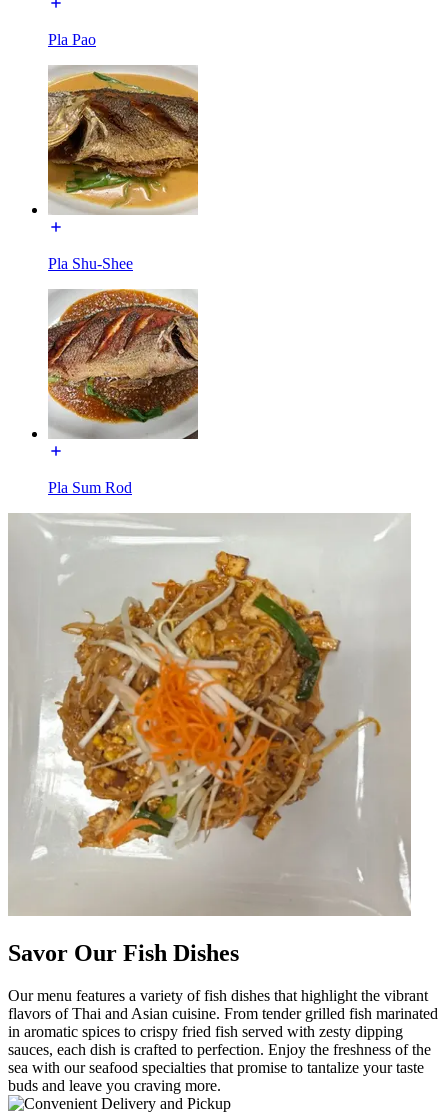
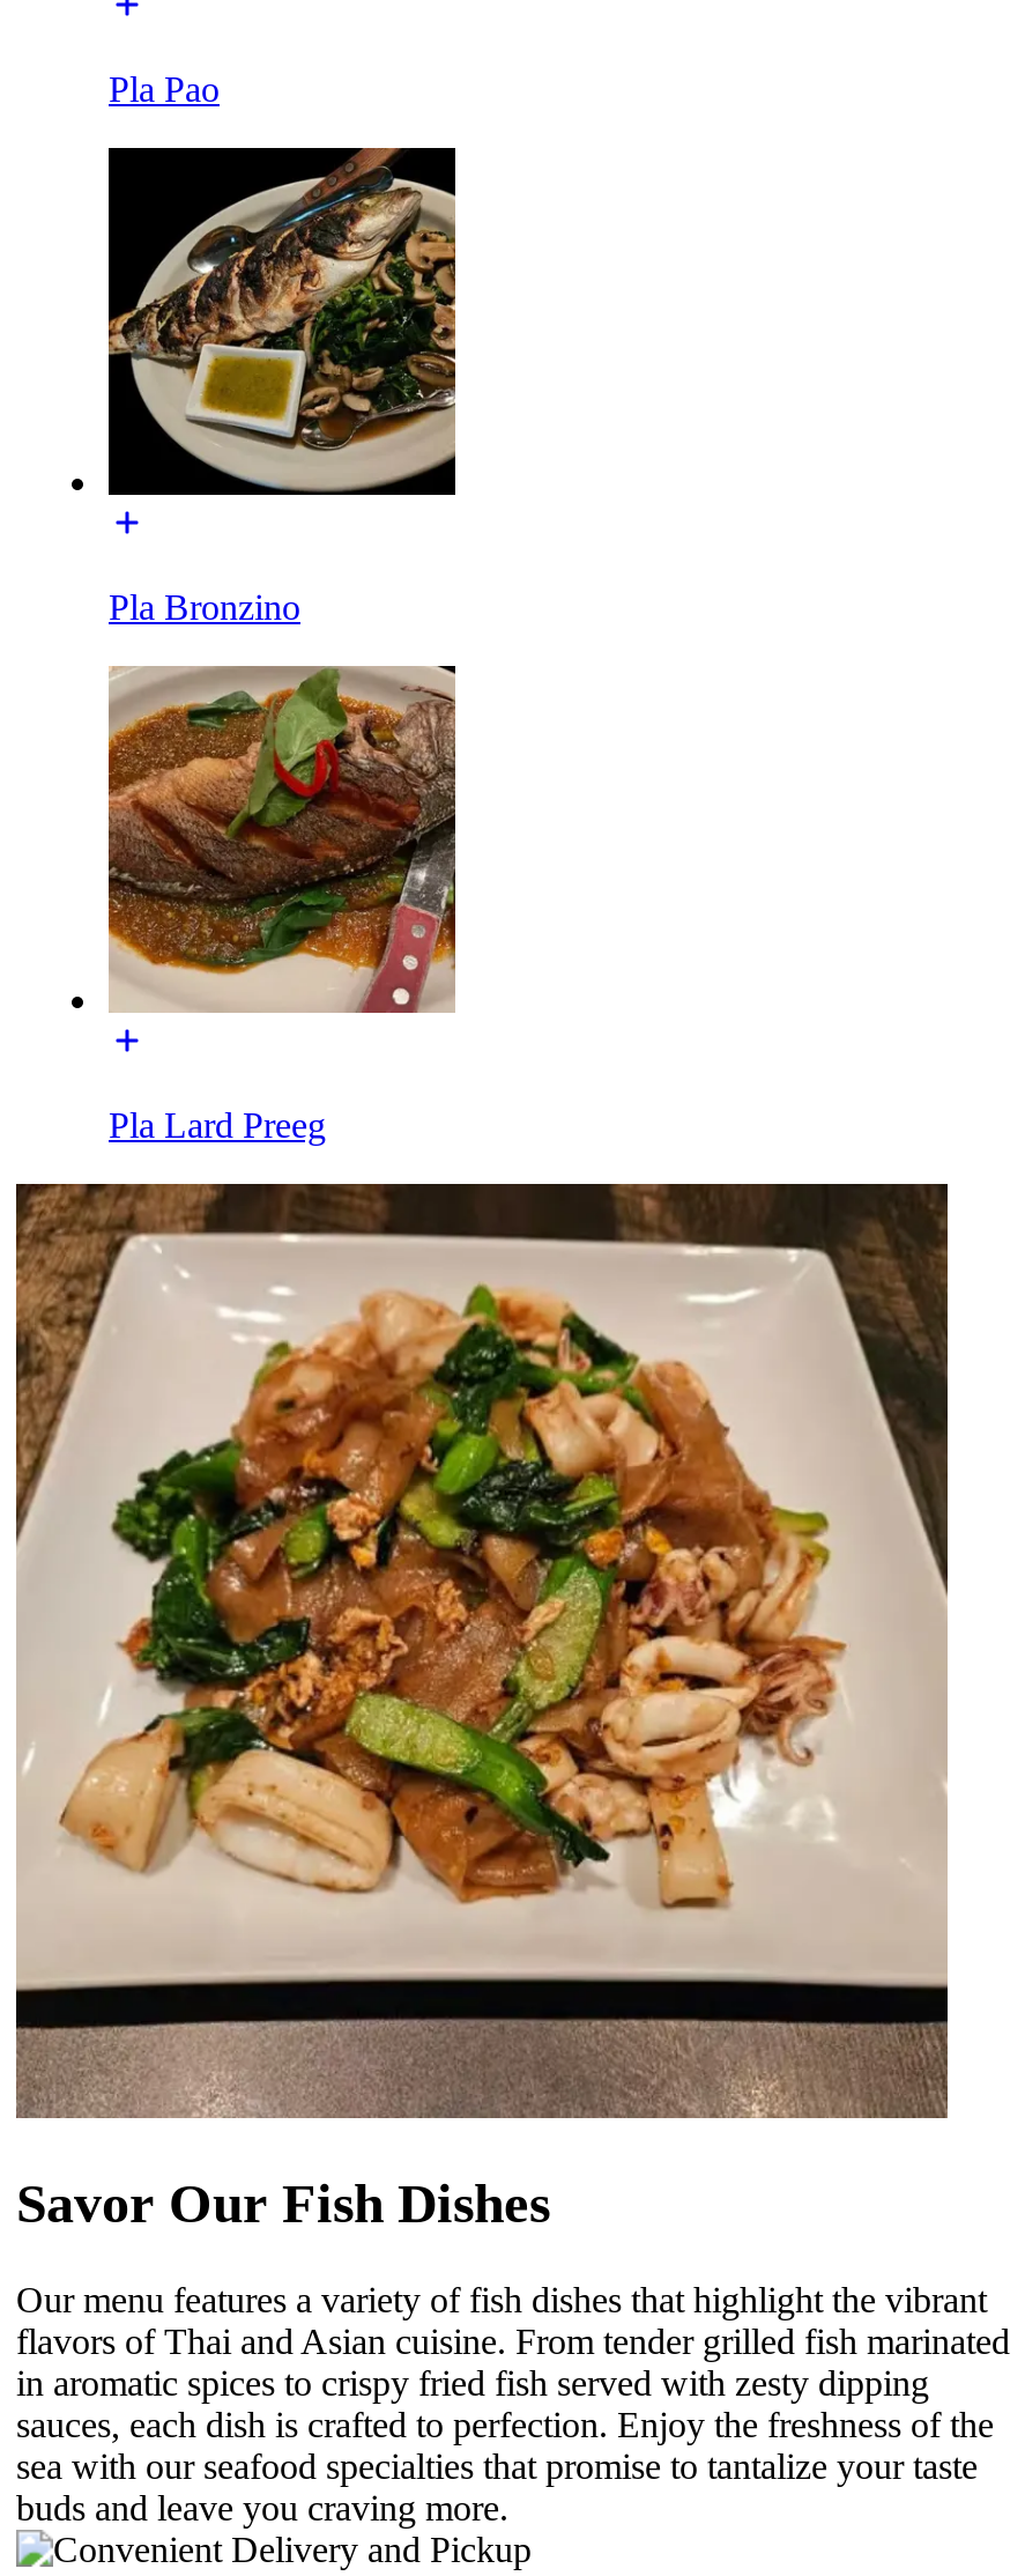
[47,64,198,272] [image] | Pla Shu-Shee -> [106,146,458,628] [image] | Pla Bronzino
[47,288,199,496] [image] | Pla Sum Rod -> [106,664,458,1146] [image] | Pla Lard Preeg
[8,512,411,916] [image] -> [14,1182,950,2118] [image]

